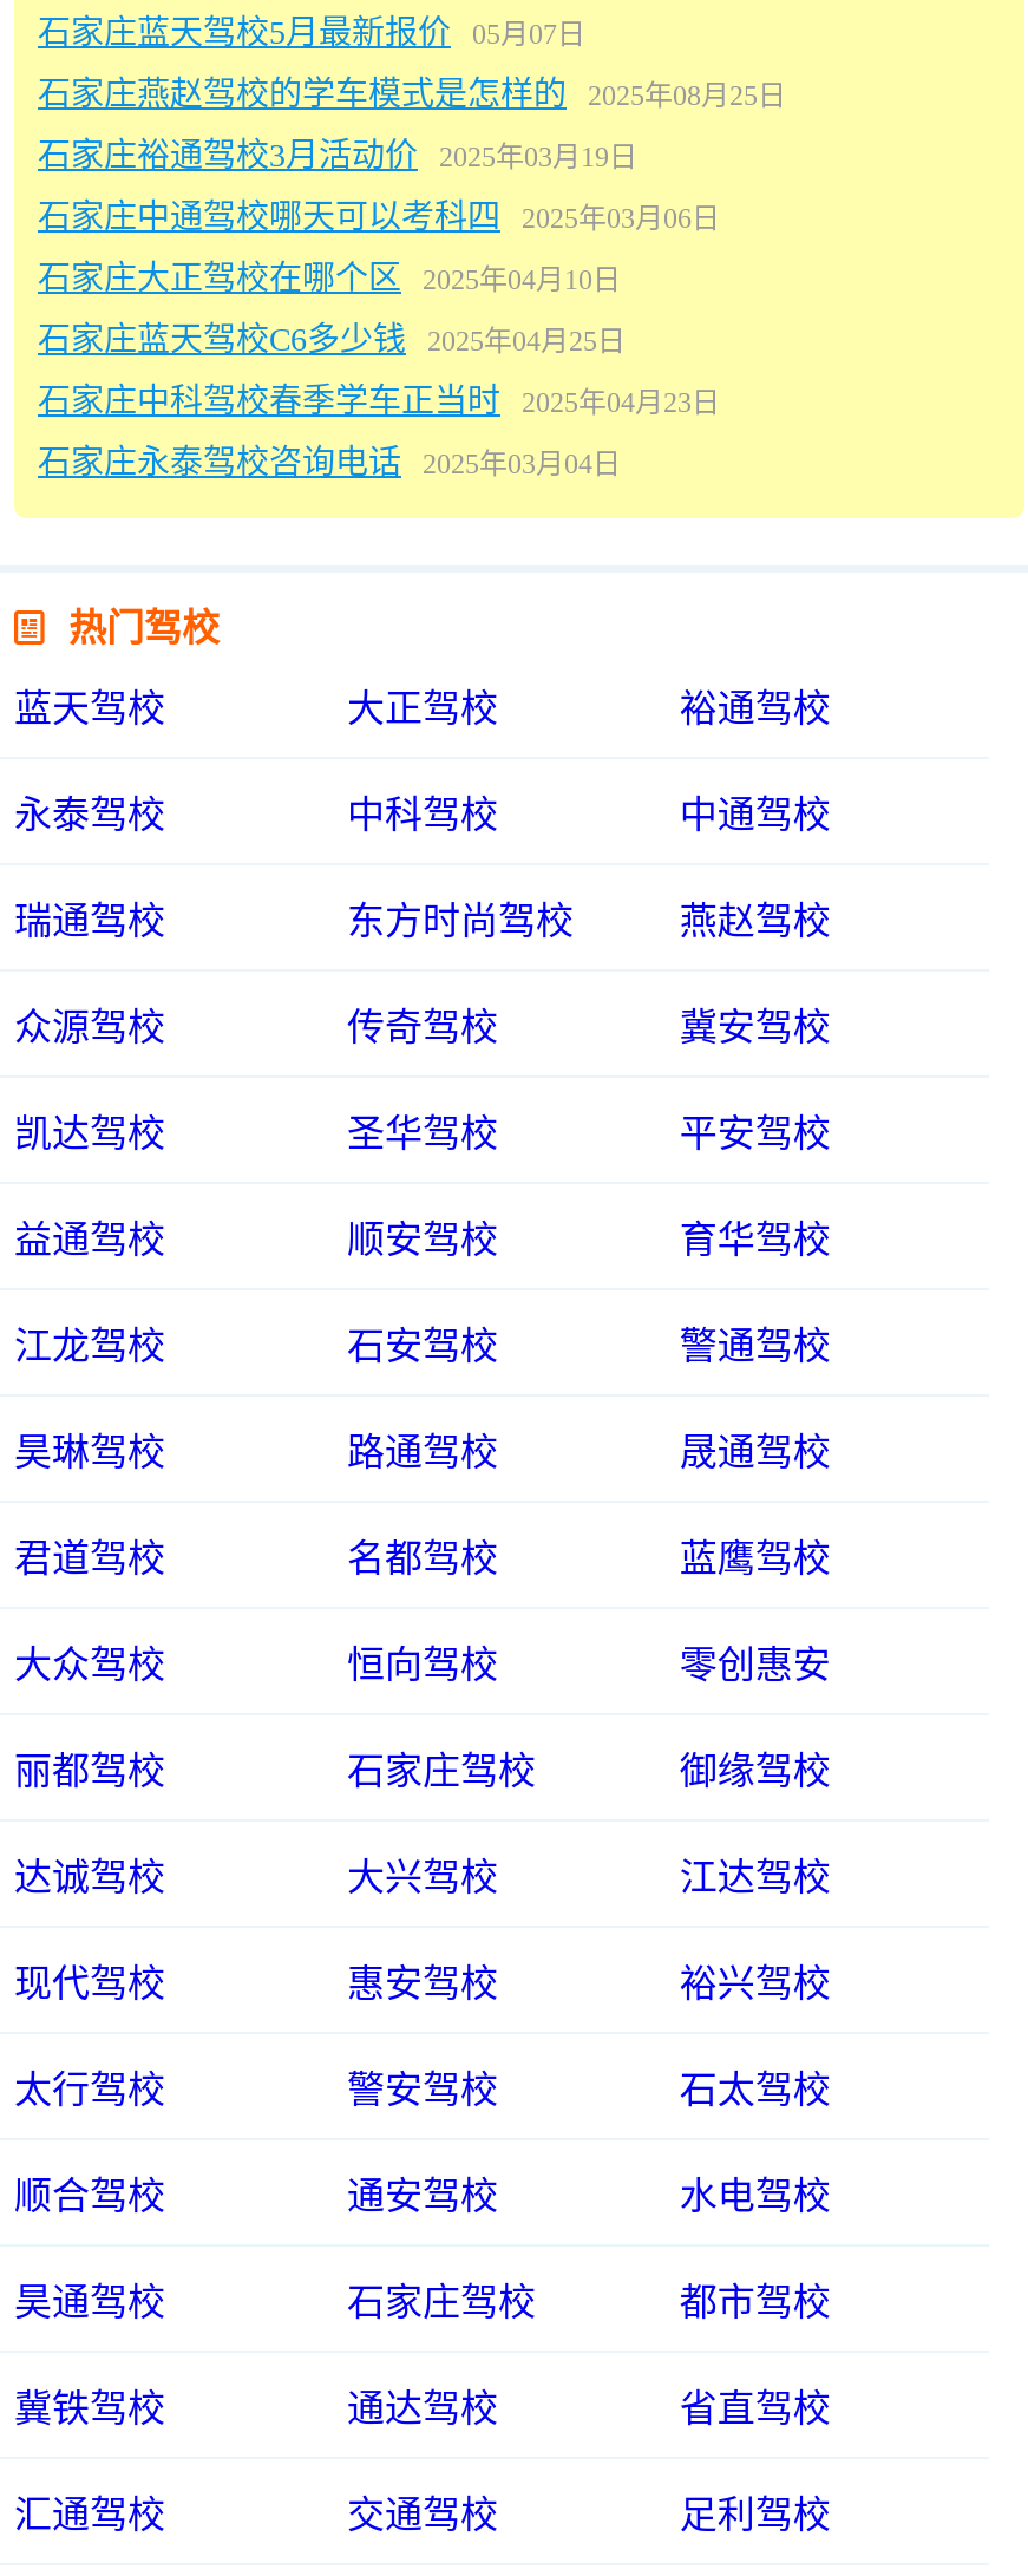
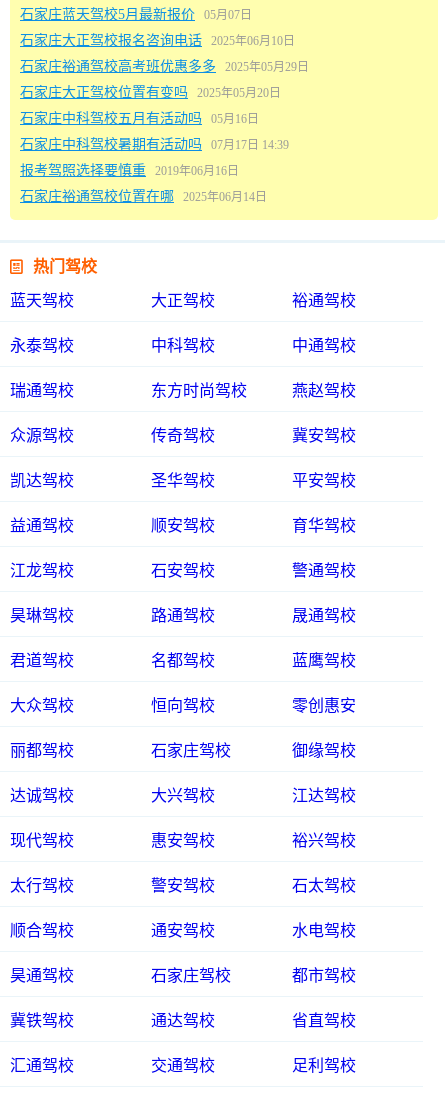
[38,77,786,112] 石家庄燕赵驾校的学车模式是怎样的 | 2025年08月25日 -> [20,33,295,48] 石家庄大正驾校报名咨询电话 | 2025年06月10日
[38,138,637,174] 石家庄裕通驾校3月活动价 | 2025年03月19日 -> [20,59,309,74] 石家庄裕通驾校高考班优惠多多 | 2025年05月29日
[38,200,720,235] 石家庄中通驾校哪天可以考科四 | 2025年03月06日 -> [20,85,281,100] 石家庄大正驾校位置有变吗 | 2025年05月20日
[38,261,621,296] 石家庄大正驾校在哪个区 | 2025年04月10日 -> [20,111,259,126] 石家庄中科驾校五月有活动吗 | 05月16日
[38,322,626,358] 石家庄蓝天驾校C6多少钱 | 2025年04月25日 -> [20,137,289,152] 石家庄中科驾校暑期有活动吗 | 07月17日 14:39
[38,384,720,419] 石家庄中科驾校春季学车正当时 | 2025年04月23日 -> [20,163,239,178] 报考驾照选择要慎重 | 2019年06月16日
[38,445,621,480] 石家庄永泰驾校咨询电话 | 2025年03月04日 -> [20,189,267,204] 石家庄裕通驾校位置在哪 | 2025年06月14日

